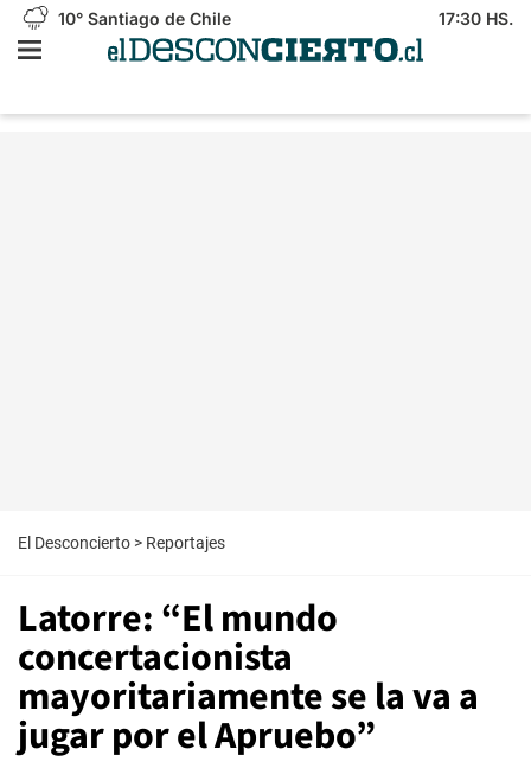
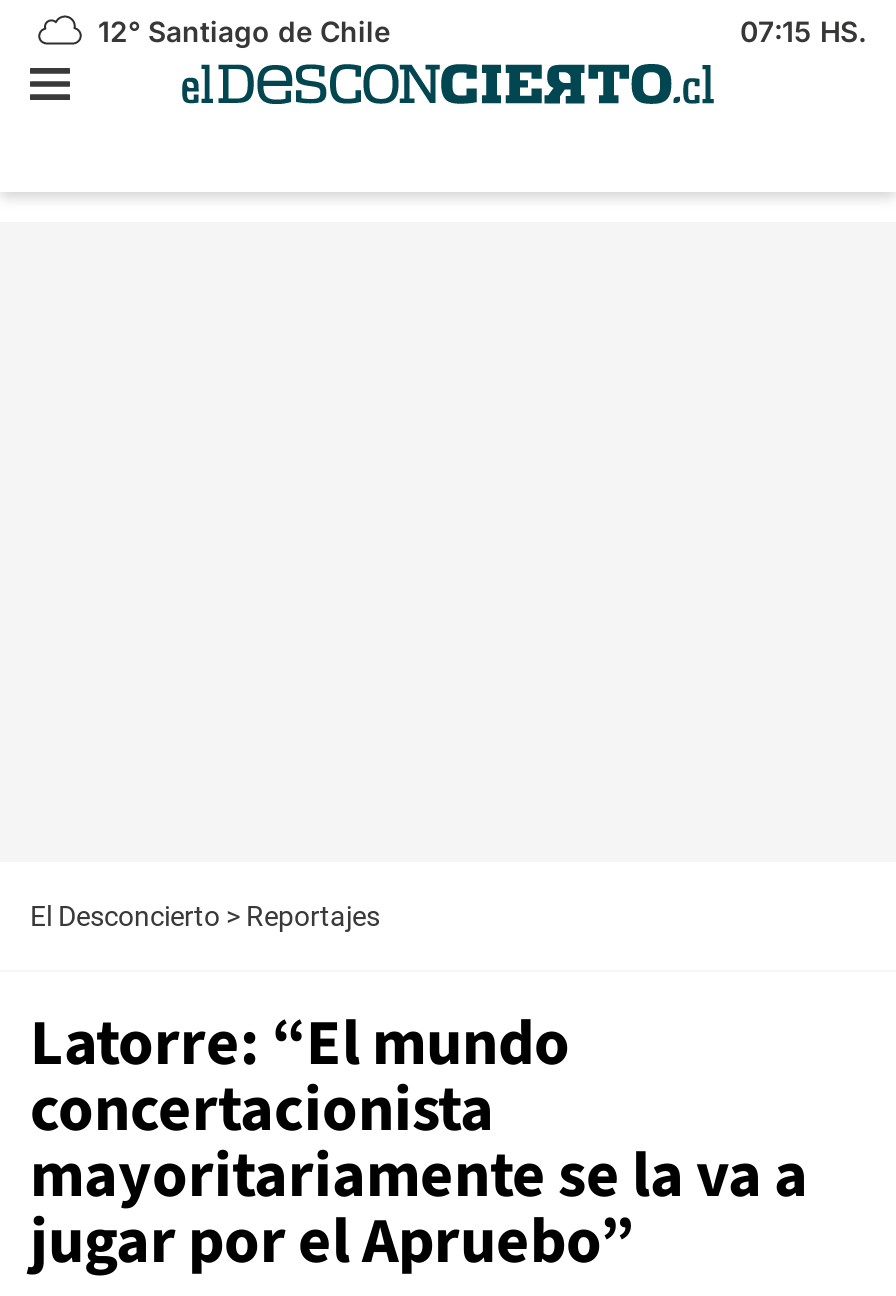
[53,8,231,28] 10° Santiago de Chile -> [90,14,390,48] 12° Santiago de Chile
[439,8,513,28] 17:30 HS. -> [740,14,866,48] 07:15 HS.

